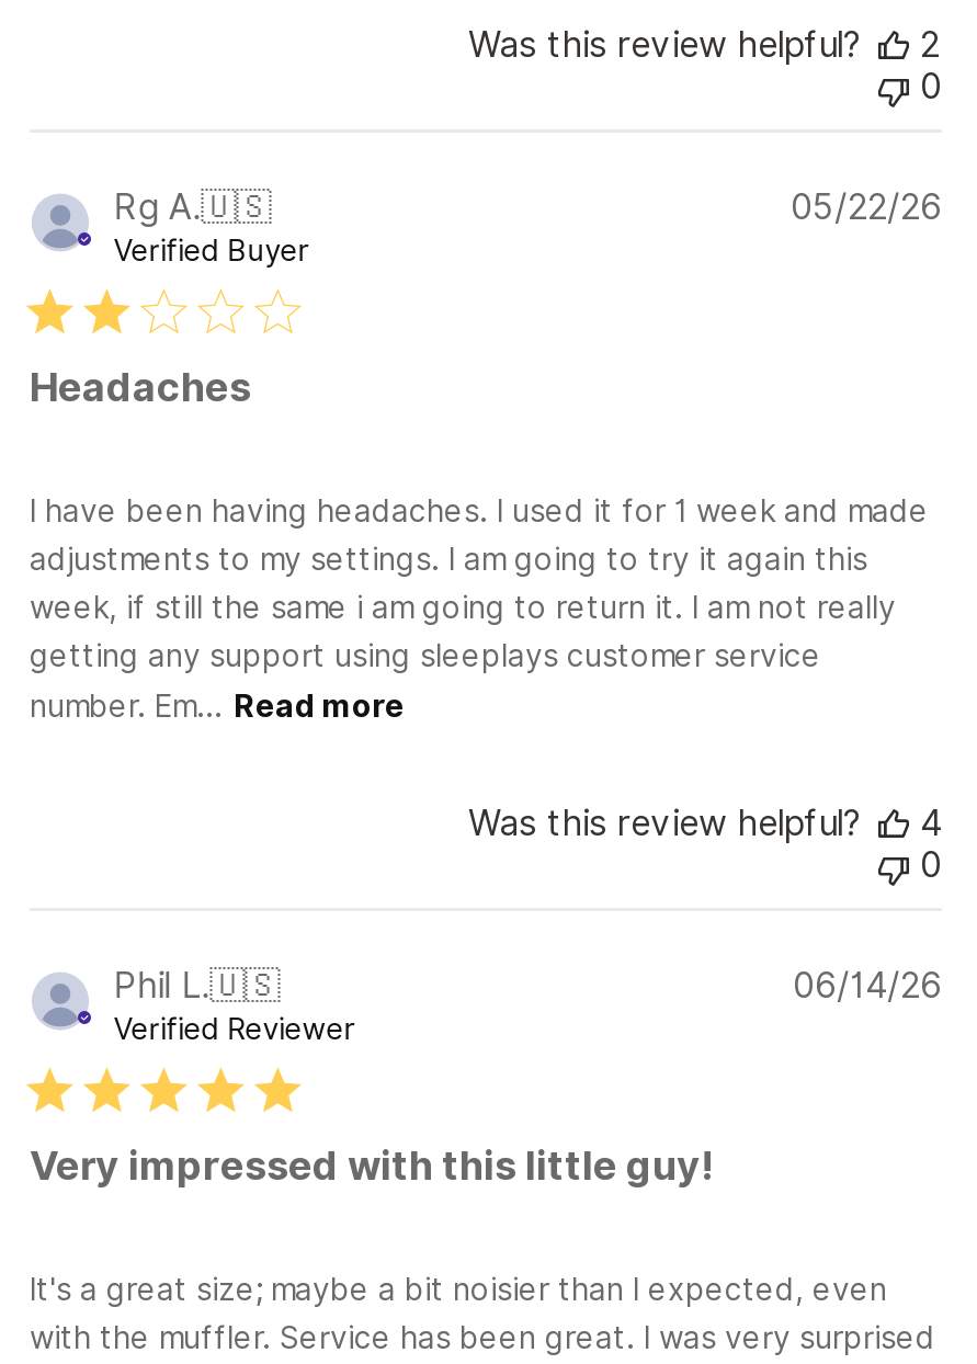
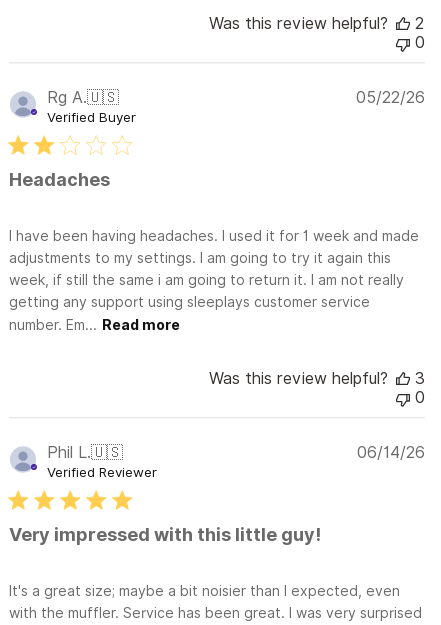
[468,802,942,844] Was this review helpful? 4 -> [209,369,425,388] Was this review helpful? 3

